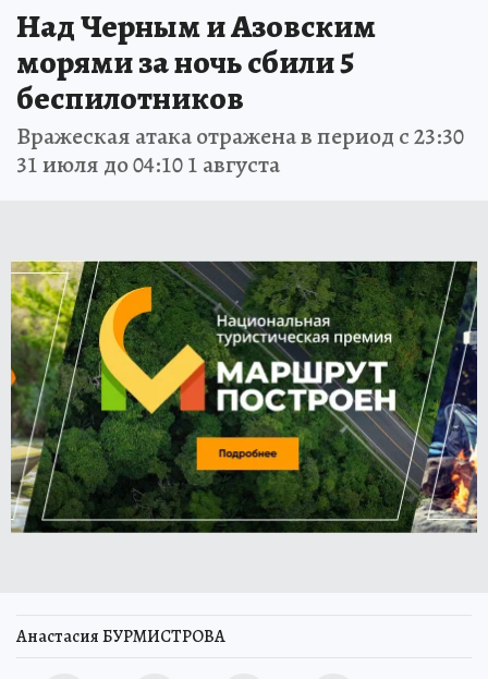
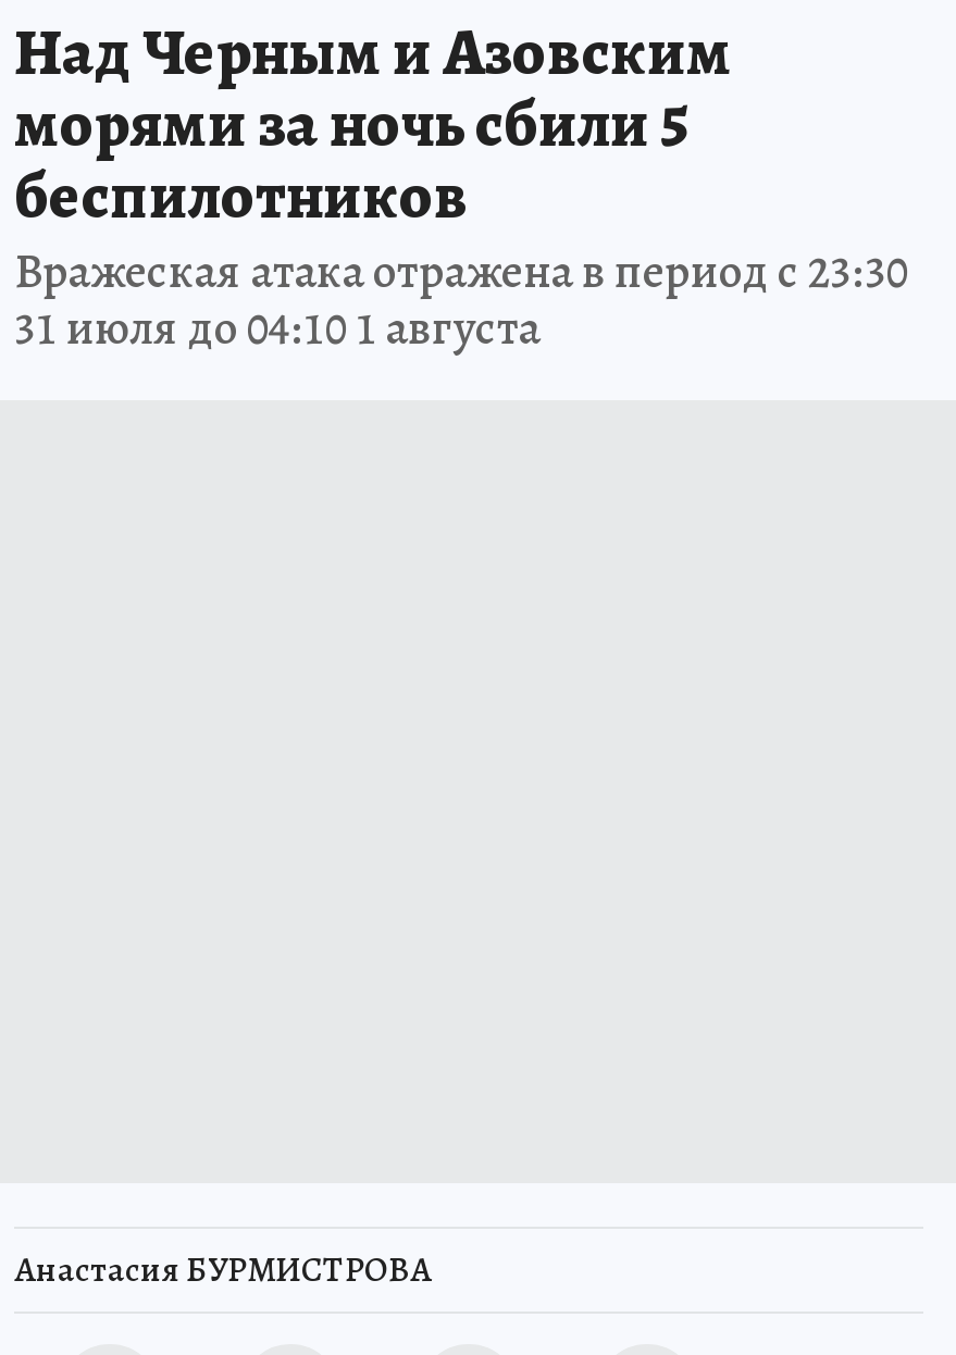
[10,259,478,534] [image] -> none

